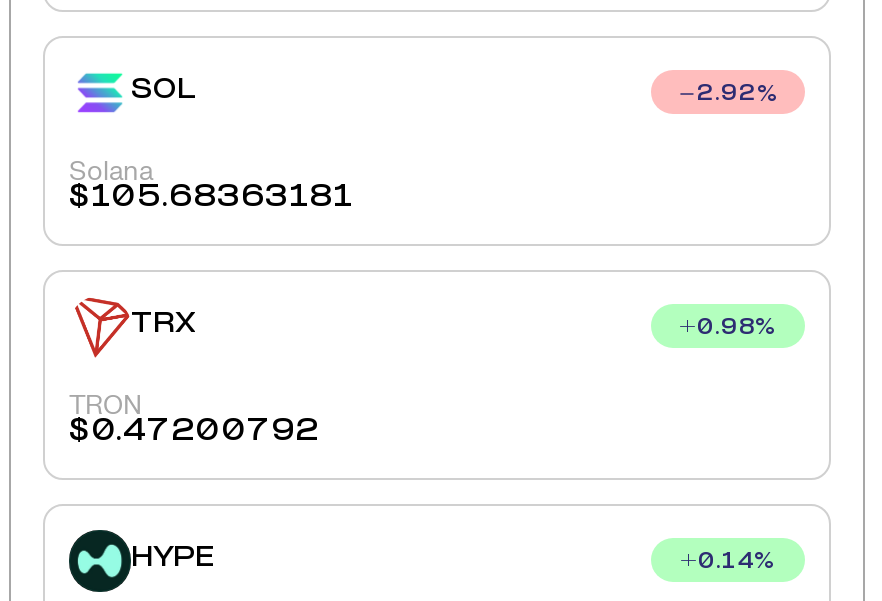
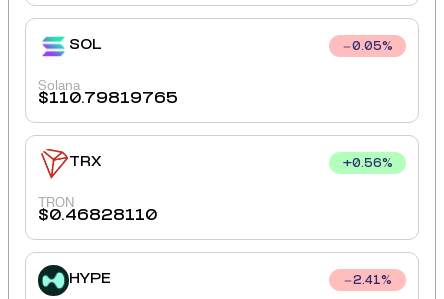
[697,82,779,106] 2.92% -> [352,41,393,53] 0.05%
[69,181,353,213] $105.68363181 -> [38,91,178,107] $110.79819765
[679,316,777,340] +0.98% -> [342,158,392,170] +0.56%
[69,415,319,447] $0.47200792 -> [38,208,158,224] $0.46828110
[680,550,776,574] +0.14% -> [353,275,392,287] 2.41%

